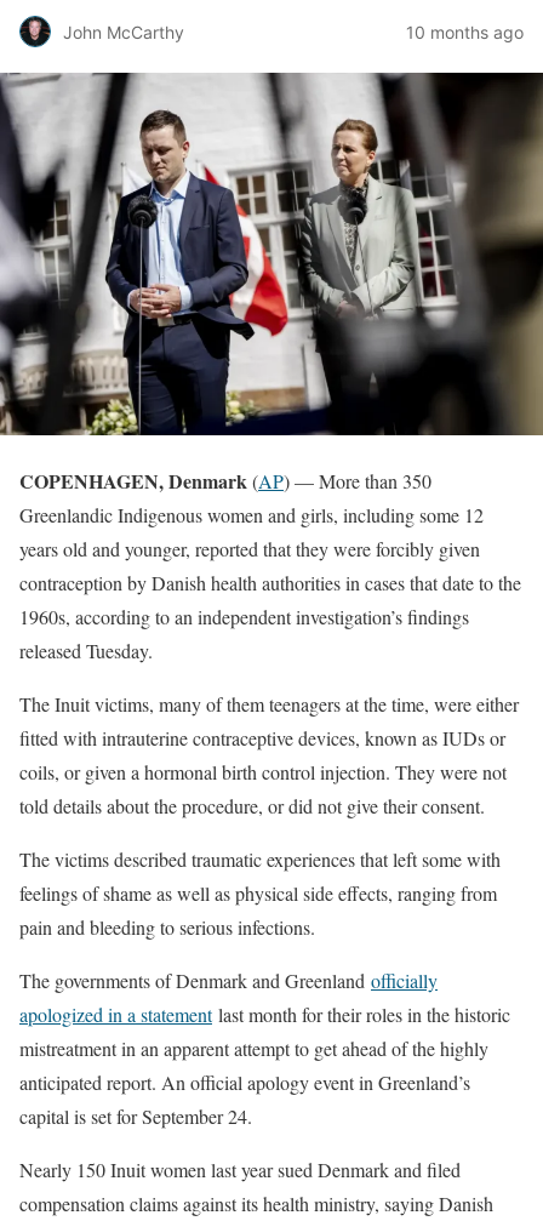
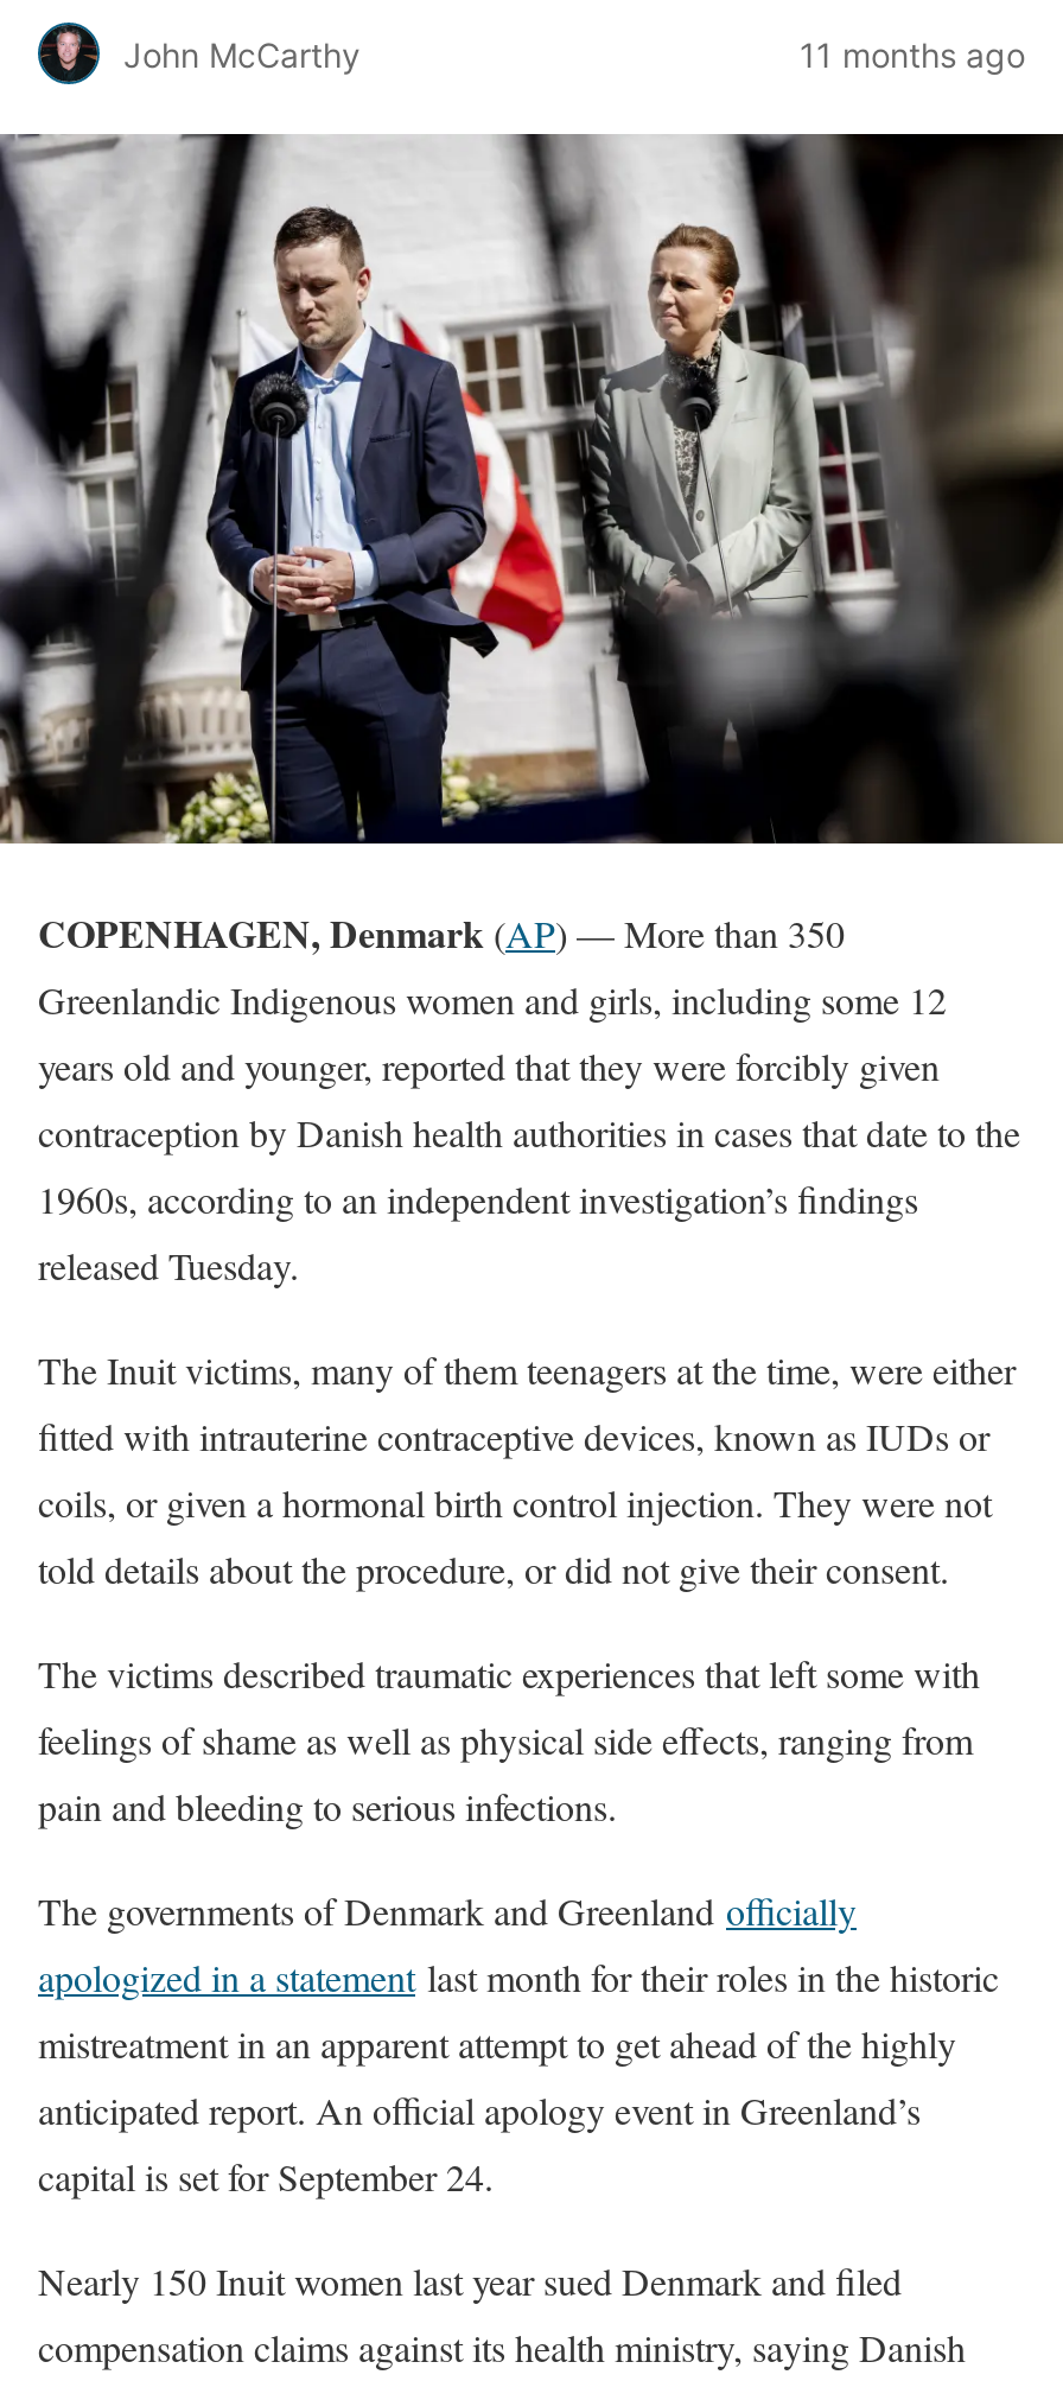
[406,21,524,42] 10 months ago -> [800,33,1025,74] 11 months ago

